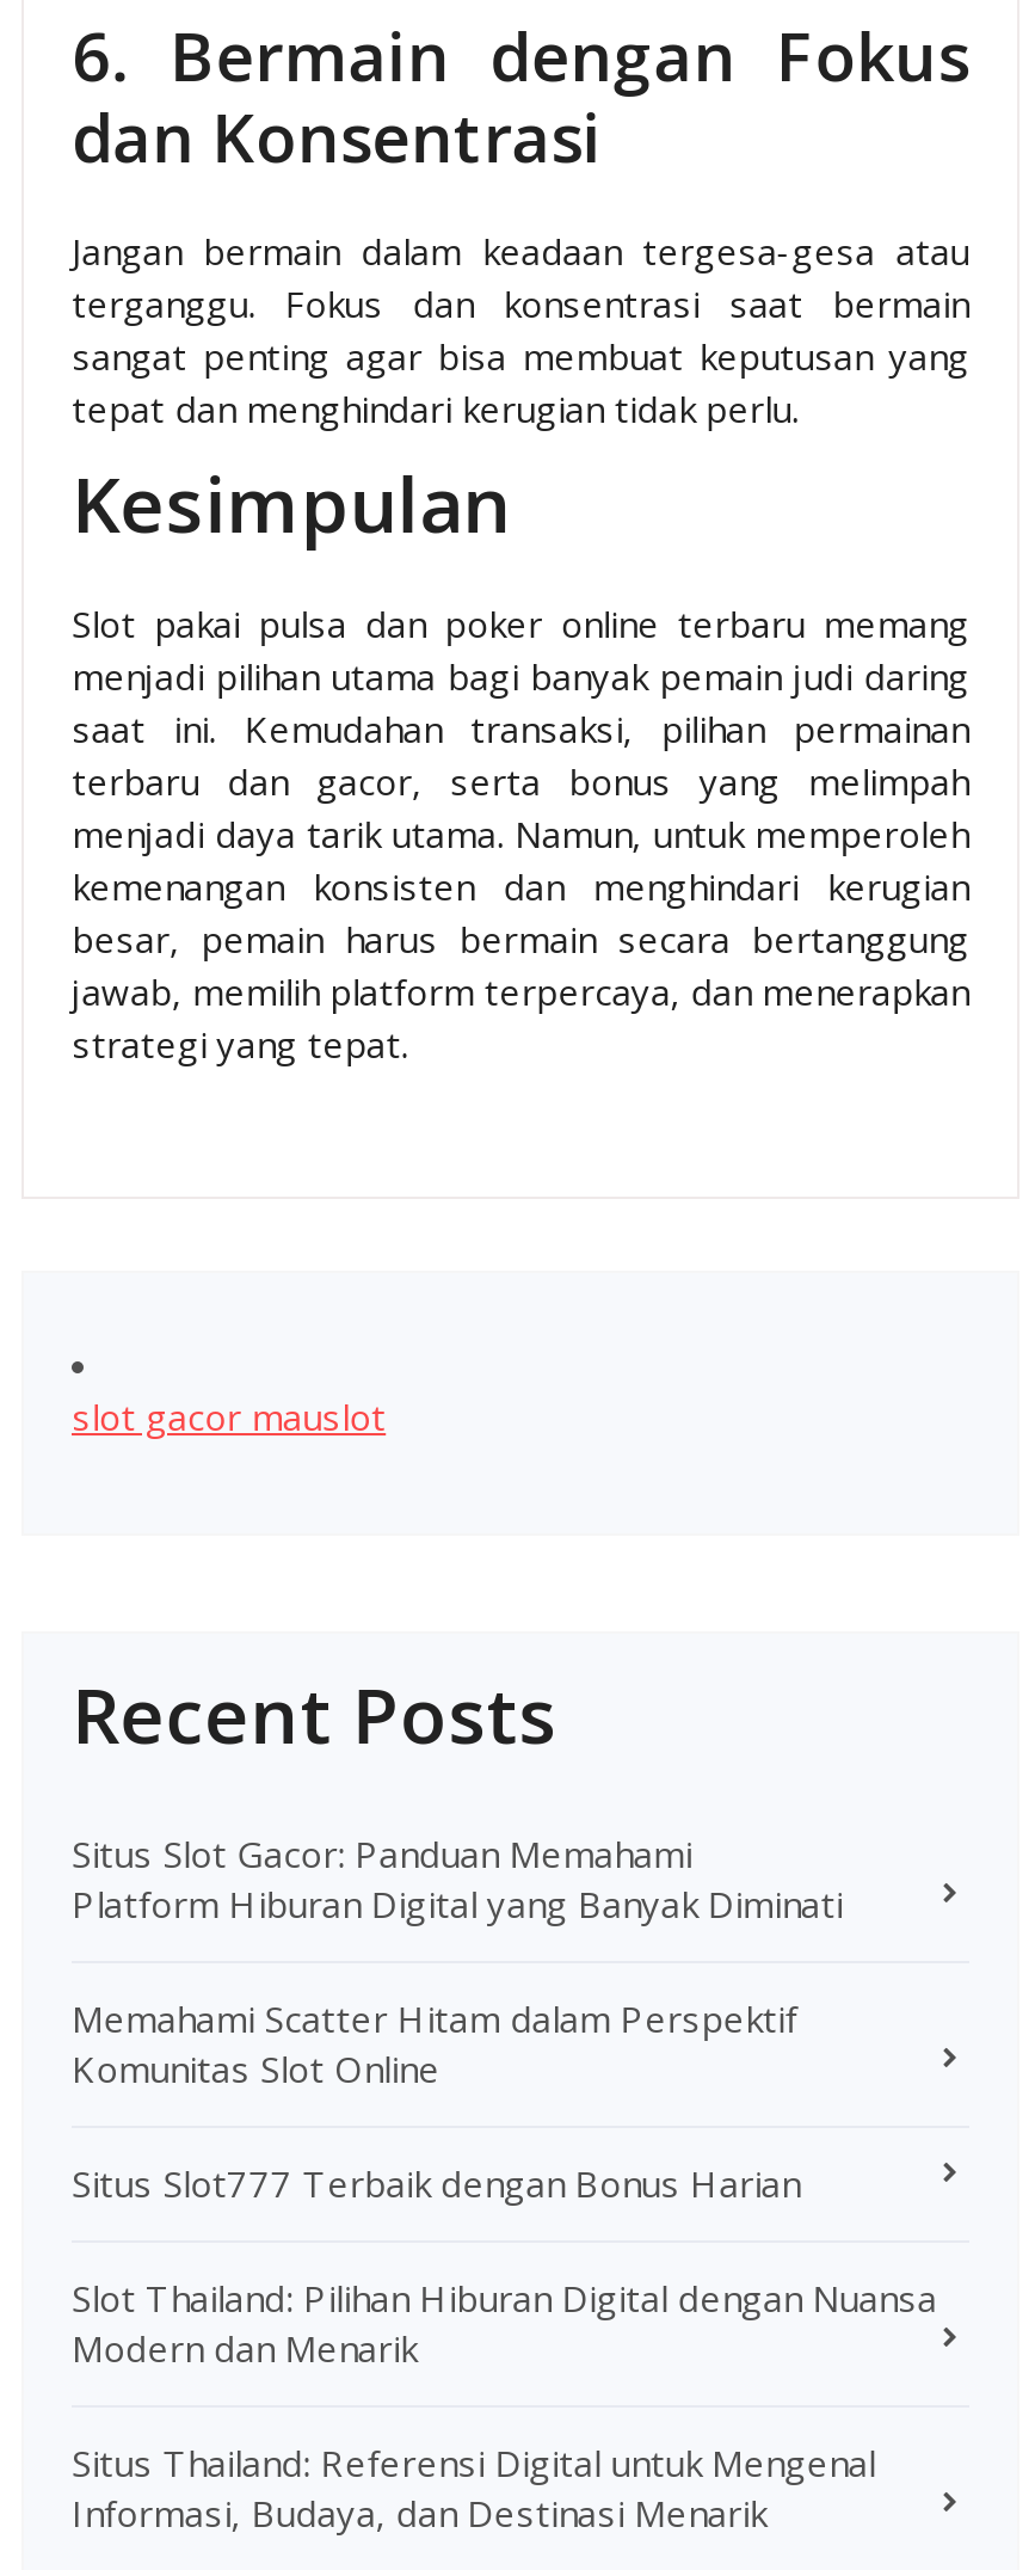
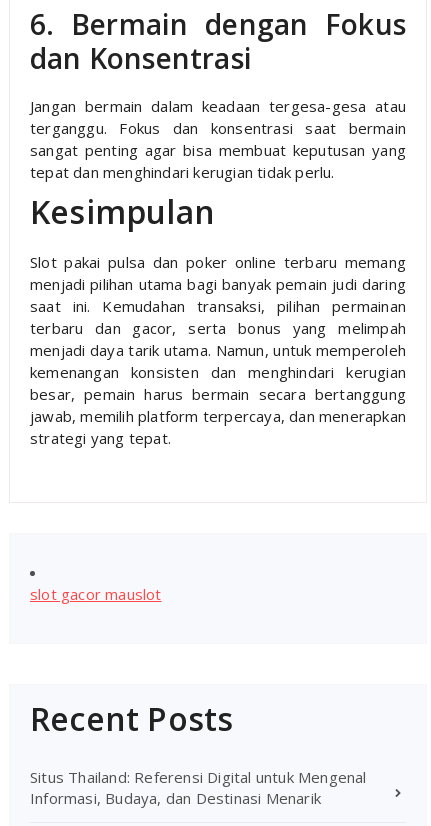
[72,1830,937,2372] Situs Slot Gacor: Panduan Memahami | Platform Hiburan Digital yang Banyak Diminati | Memahami Scatter Hitam dalam Perspektif | Komunitas Slot Online | Situs Slot777 Terbaik dengan Bonus Harian | Slot Thailand: Pilihan Hiburan Digital dengan Nuansa | Modern dan Menarik -> none

